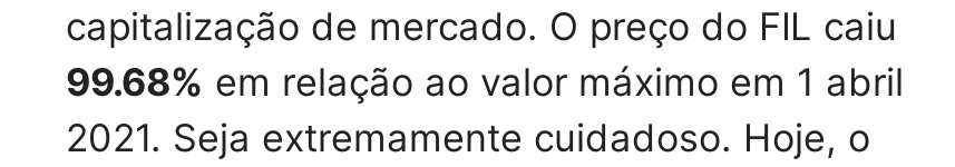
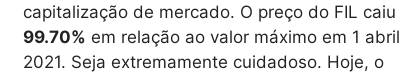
[66,61,904,106] 99.68% em relação ao valor máximo em 1 abril -> [23,27,400,47] 99.70% em relação ao valor máximo em 1 abril

